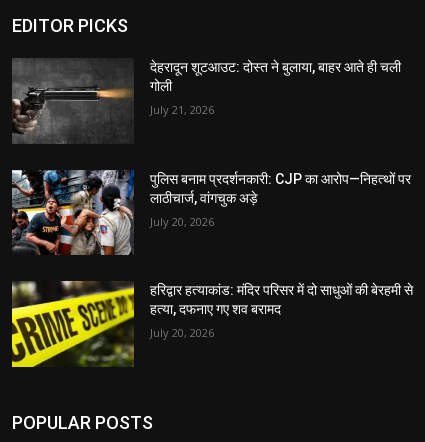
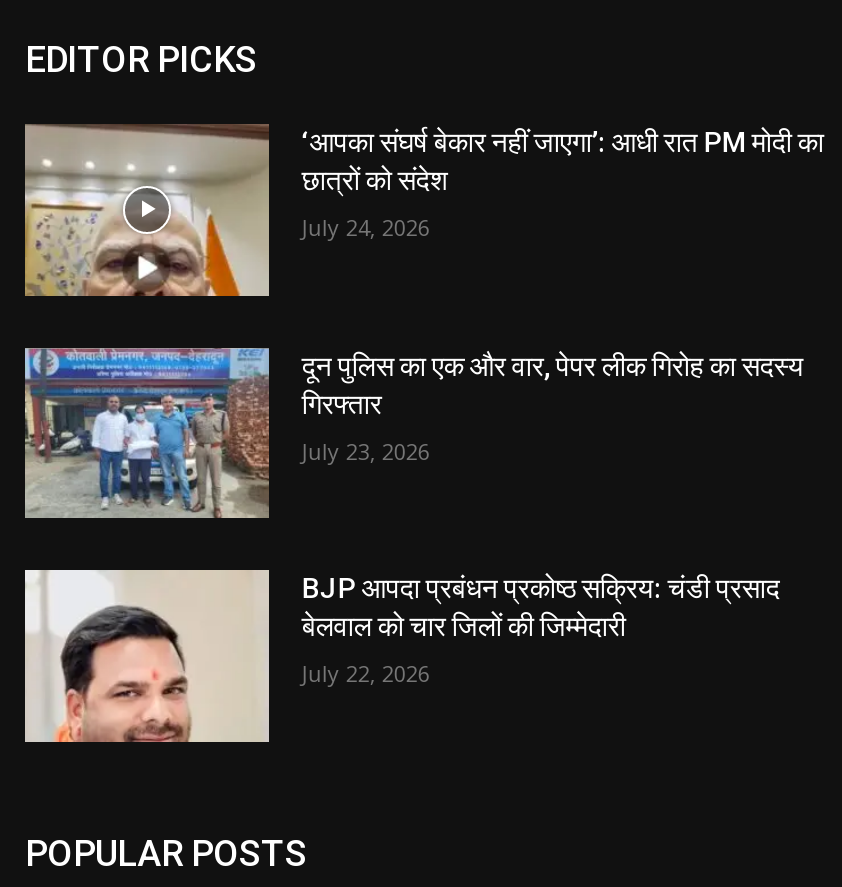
[12,59,401,144] [image] | देहरादून शूटआउट: दोस्त ने बुलाया, बाहर आते ही चली | गोली -> [23,124,824,298] [image] | ‘आपका संघर्ष बेकार नहीं जाएगा’: आधी रात PM मोदी का | छात्रों को संदेश
[150,102,214,117] July 21, 2026 -> [302,212,430,242] July 24, 2026
[12,169,411,255] [image] | पुलिस बनाम प्रदर्शनकारी: CJP का आरोप—निहत्थों पर | लाठीचार्ज, वांगचुक अड़े -> [23,346,804,520] [image] | दून पुलिस का एक और वार, पेपर लीक गिरोह का सदस्य | गिरफ्तार
[150,214,214,229] July 20, 2026 -> [302,435,430,465] July 23, 2026
[11,280,413,368] [image] | हरिद्वार हत्याकांड: मंदिर परिसर में दो साधुओं की बेरहमी से | हत्या, दफनाए गए शव बरामद -> [23,568,780,744] [image] | BJP आपदा प्रबंधन प्रकोष्ठ सक्रिय: चंडी प्रसाद | बेलवाल को चार जिलों की जिम्मेदारी
[150,325,214,340] July 20, 2026 -> [302,659,430,689] July 22, 2026

